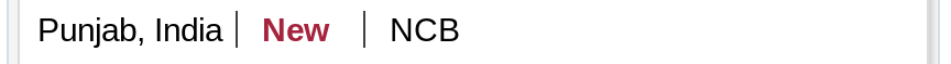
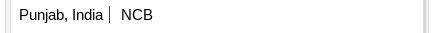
[262,11,330,48] New -> none

